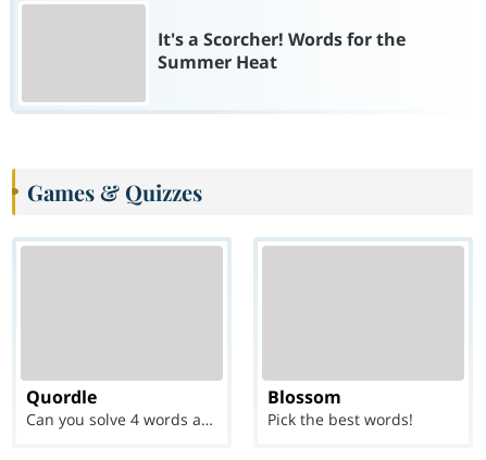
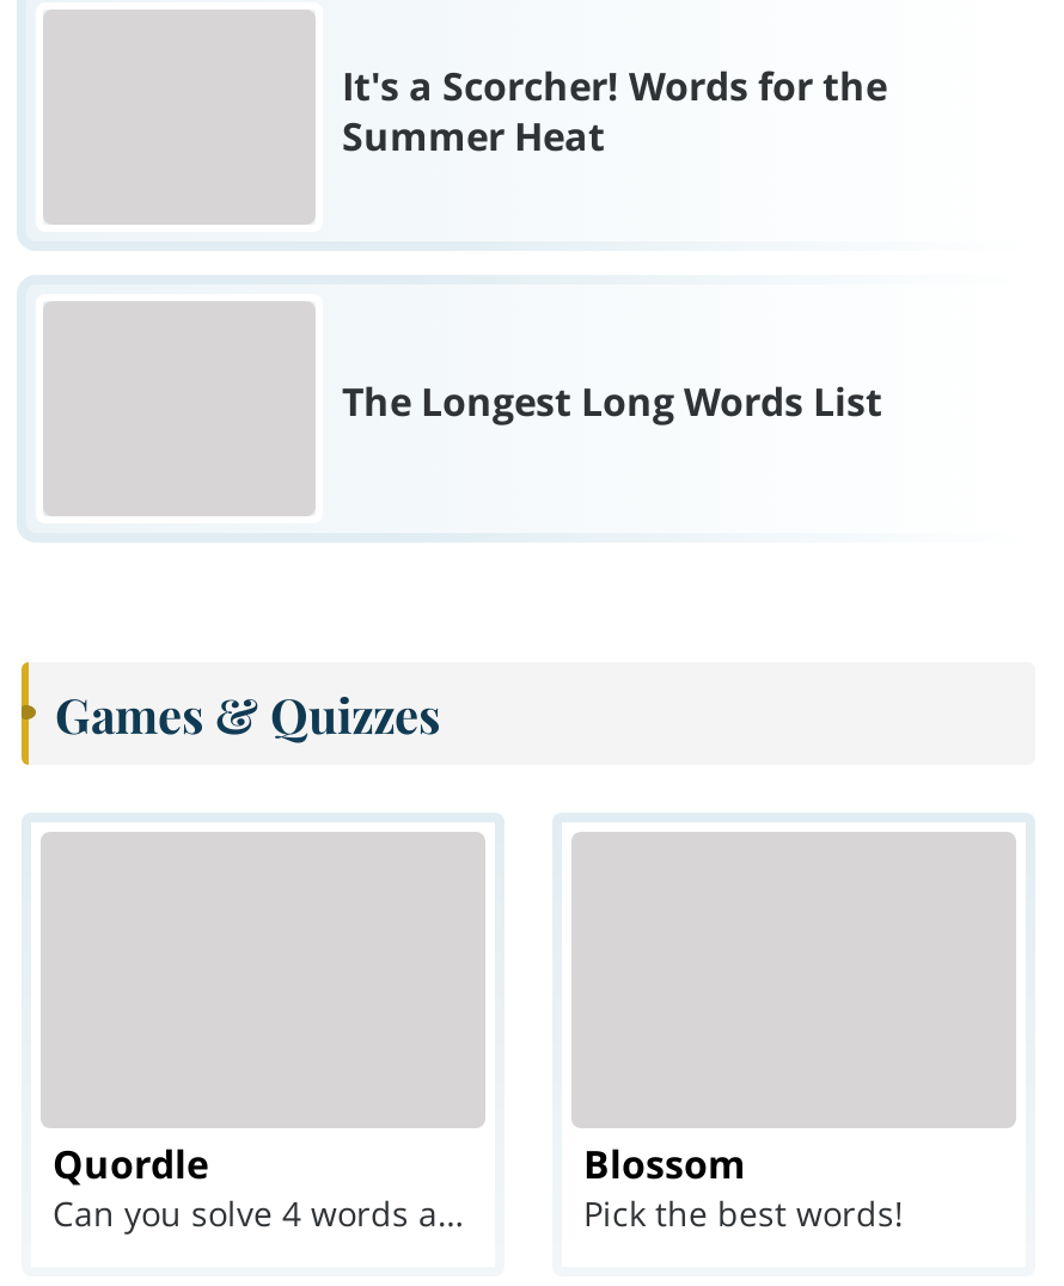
none -> [342,376,882,428] The Longest Long Words List

